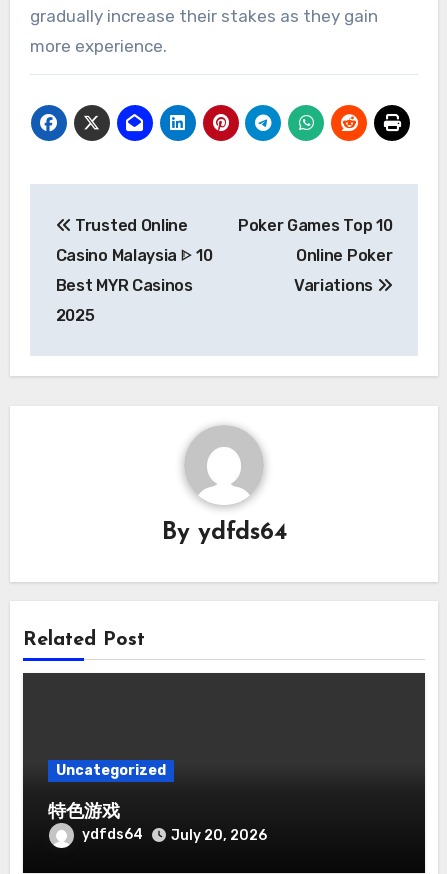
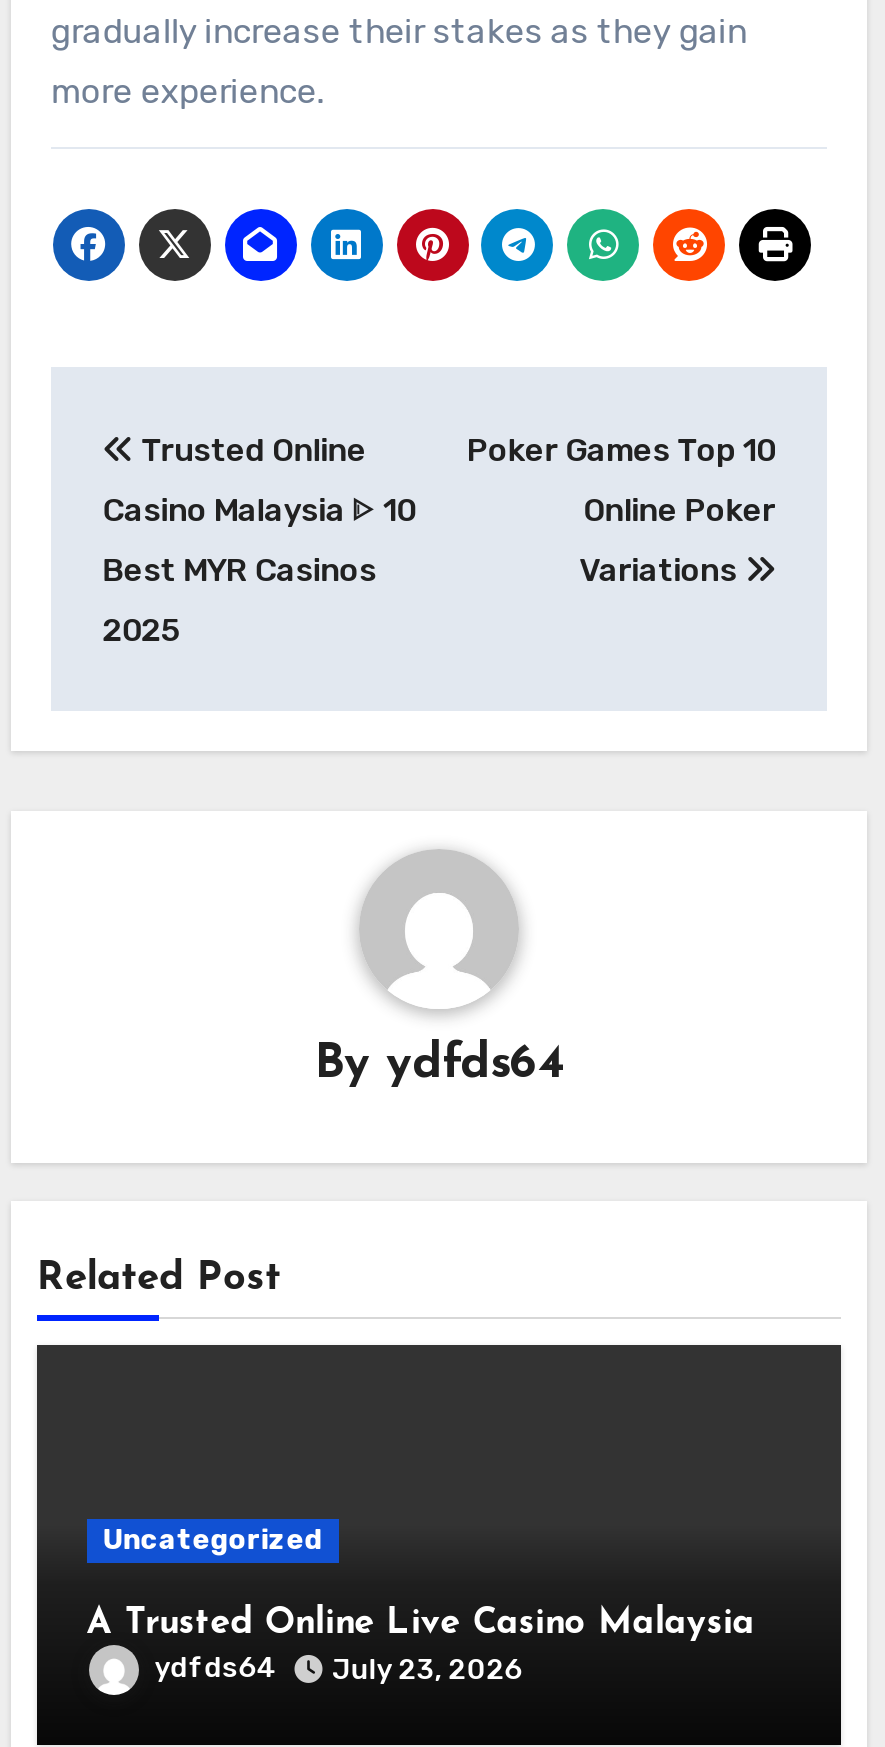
[48,802,120,821] 特色游戏 -> [87,1604,755,1642] A Trusted Online Live Casino Malaysia
[82,826,267,843] ydfds64 July 20, 2026 -> [155,1650,523,1686] ydfds64 July 23, 2026

